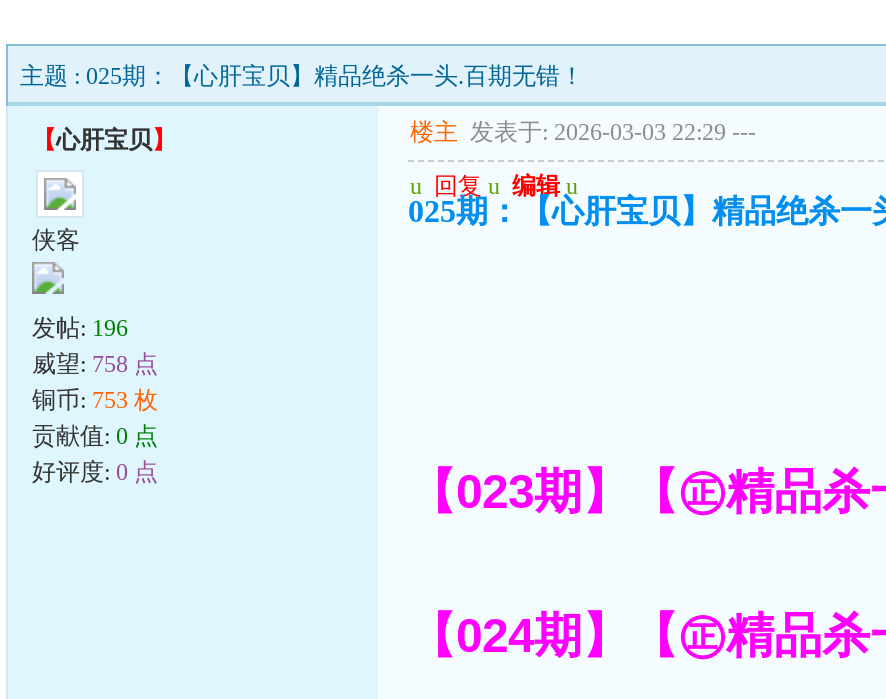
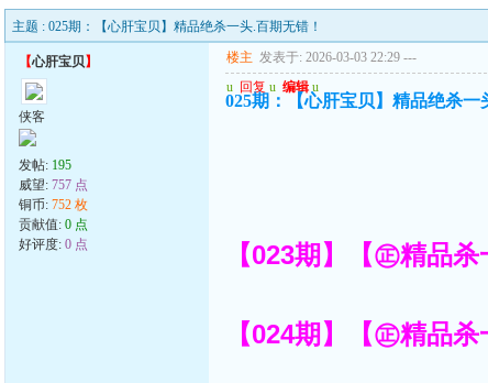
[32,314,128,342] 发帖: 196 -> [19,157,71,173] 发帖: 195
[32,350,158,378] 威望: 758 点 -> [19,177,88,192] 威望: 757 点
[32,386,158,414] 铜币: 753 枚 -> [19,197,88,212] 铜币: 752 枚

